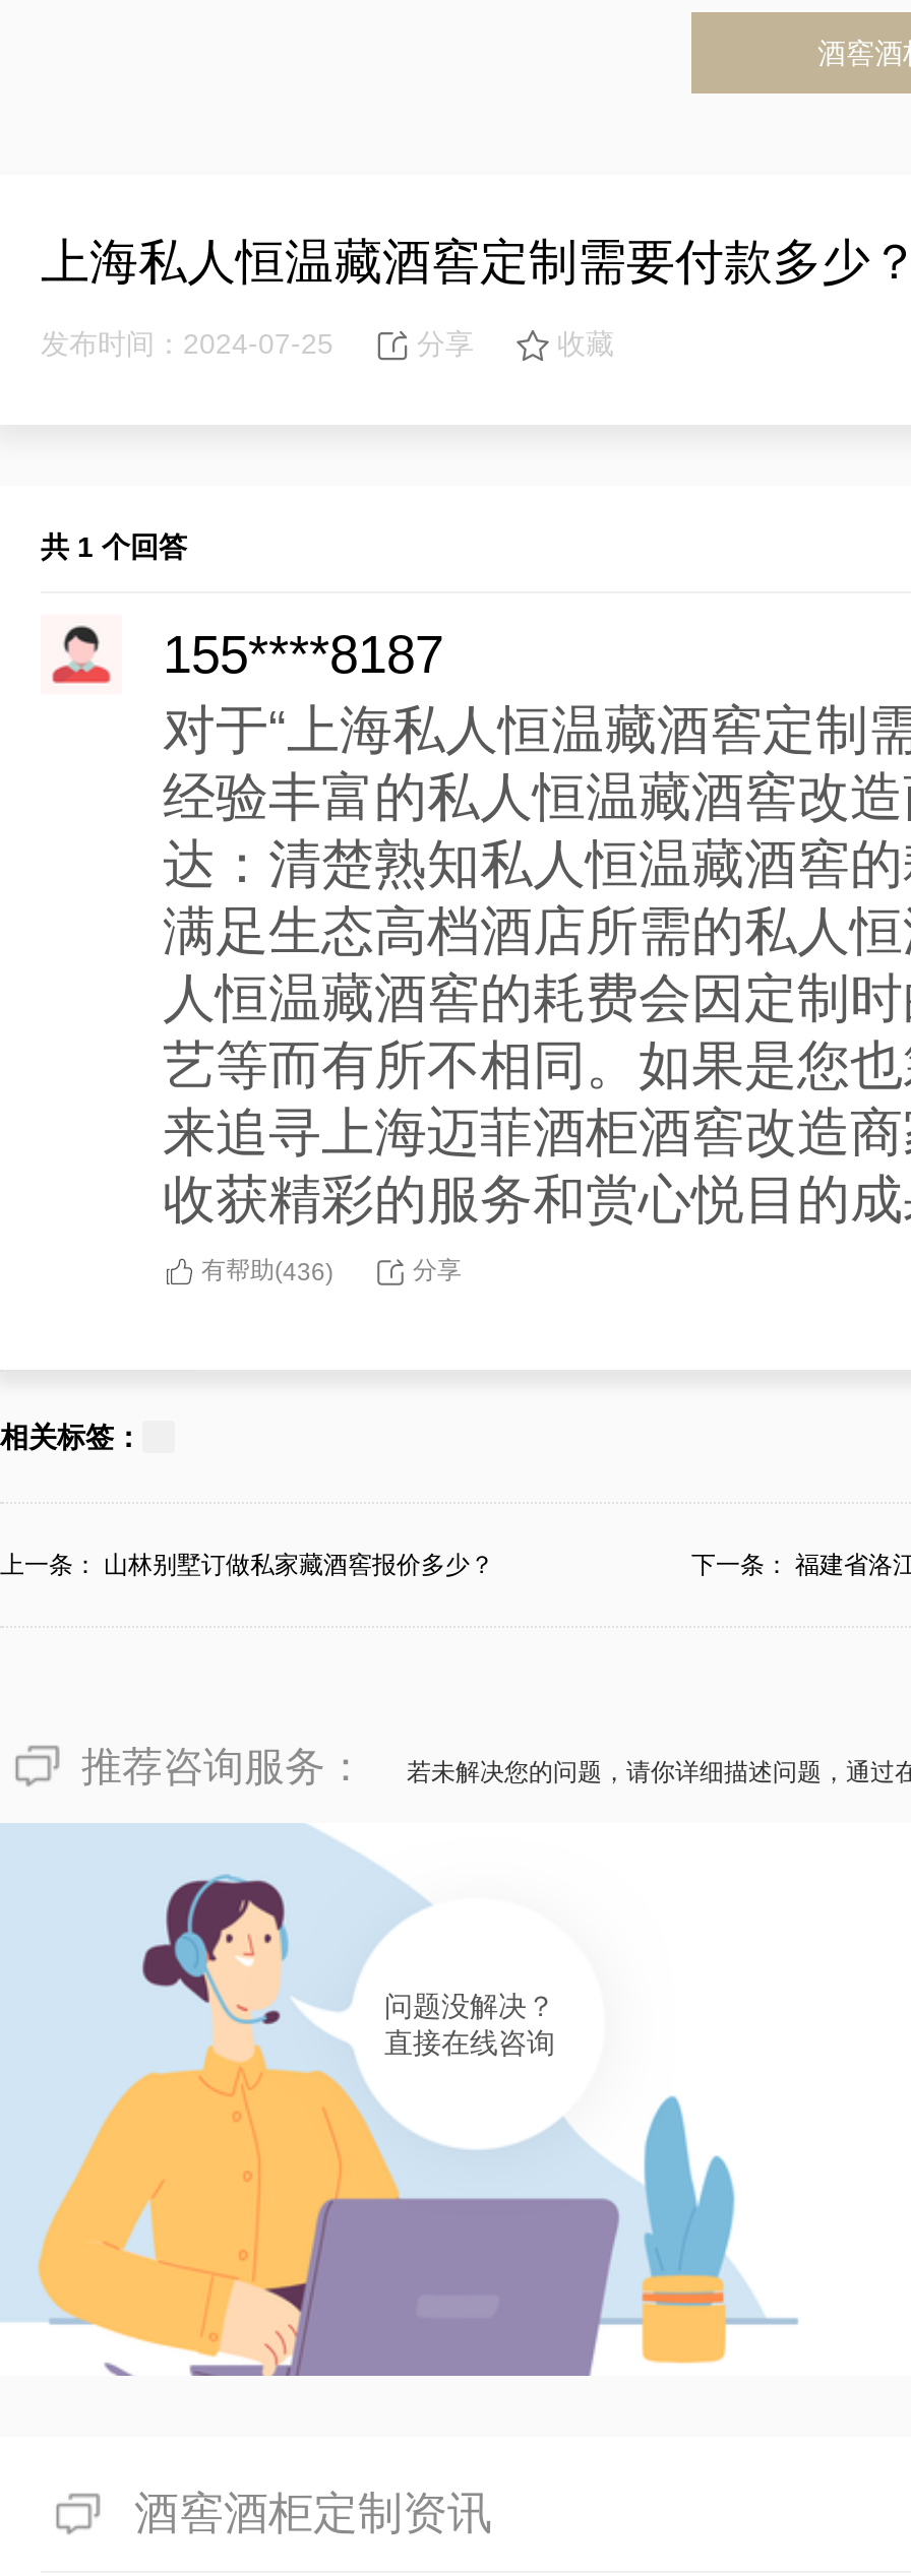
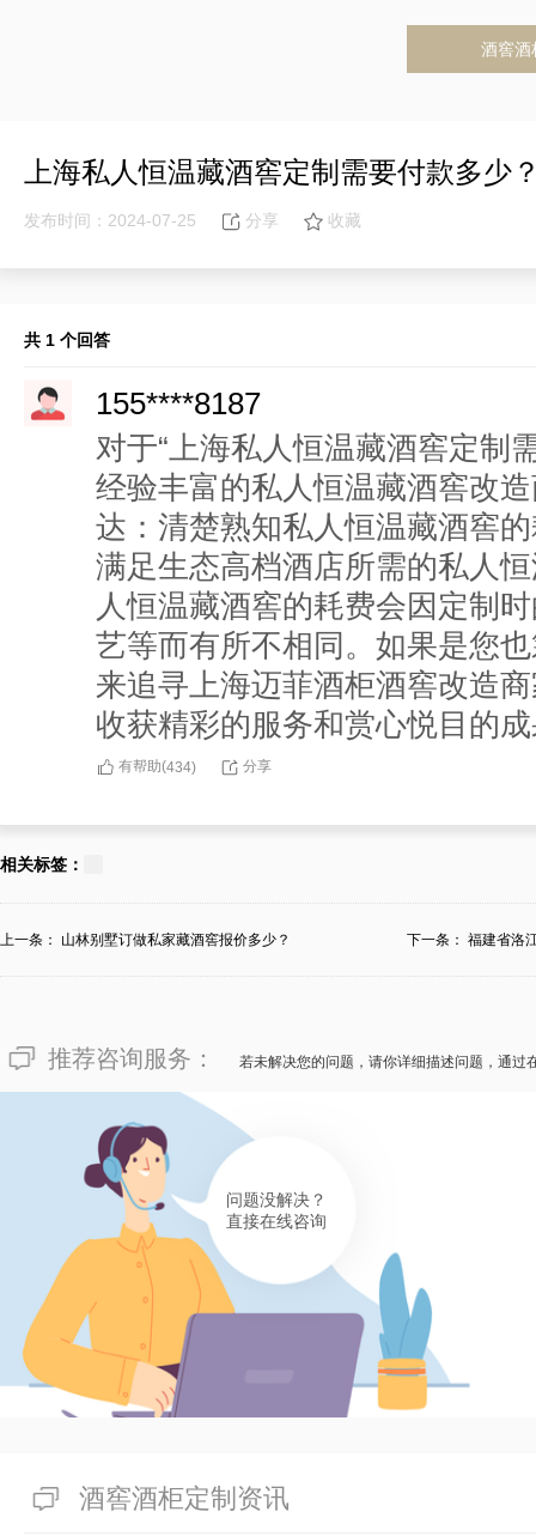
[201,1256,333,1285] 有帮助(436) -> [118,758,196,775] 有帮助(434)

